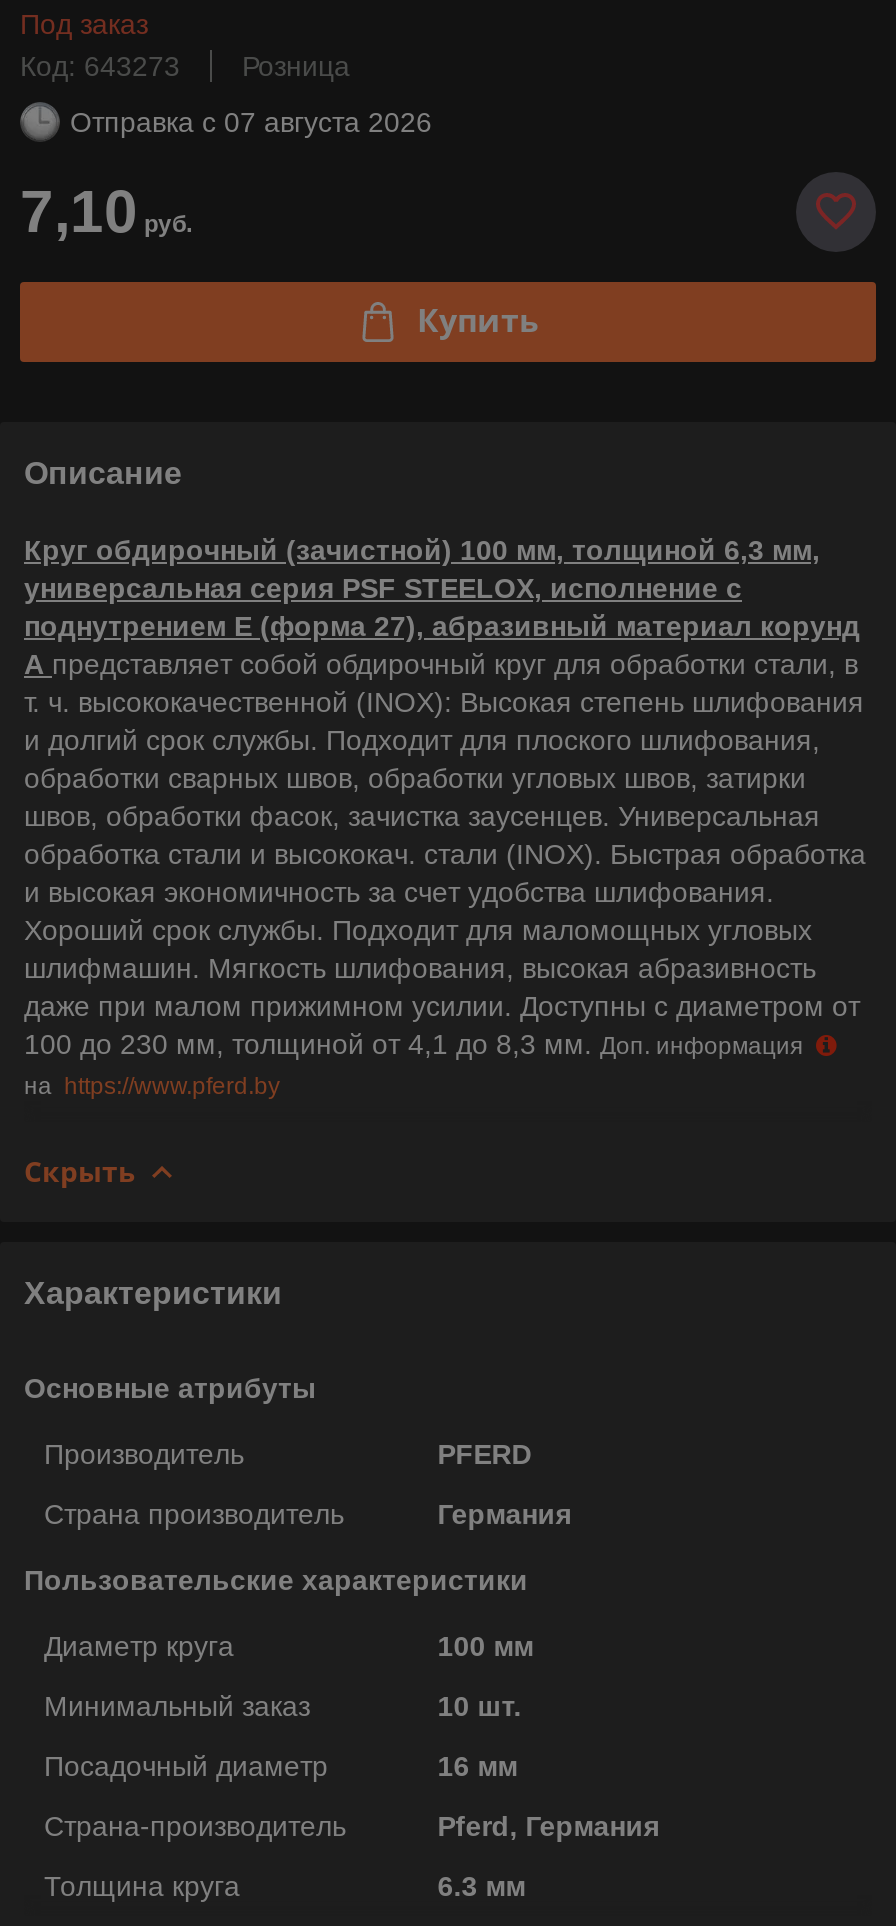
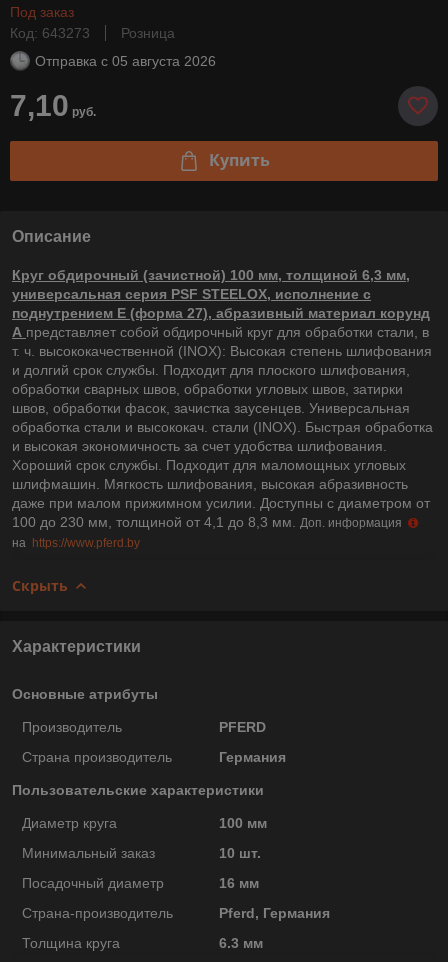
[70,106,432,138] Отправка с 07 августа 2026 -> [35,53,216,69] Отправка с 05 августа 2026

